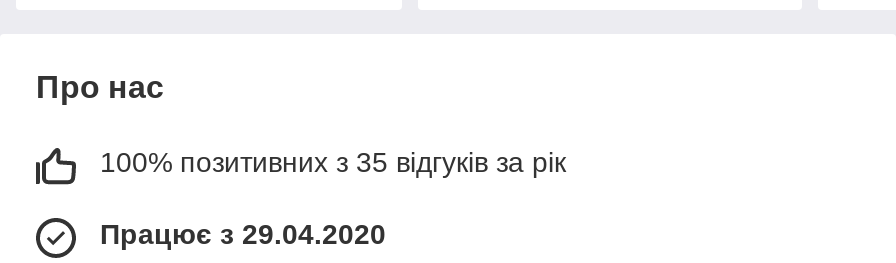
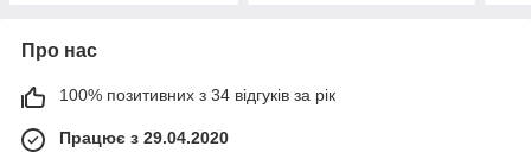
[100,146,566,178] 100% позитивних з 35 відгуків за рік -> [59,85,335,104] 100% позитивних з 34 відгуків за рік

